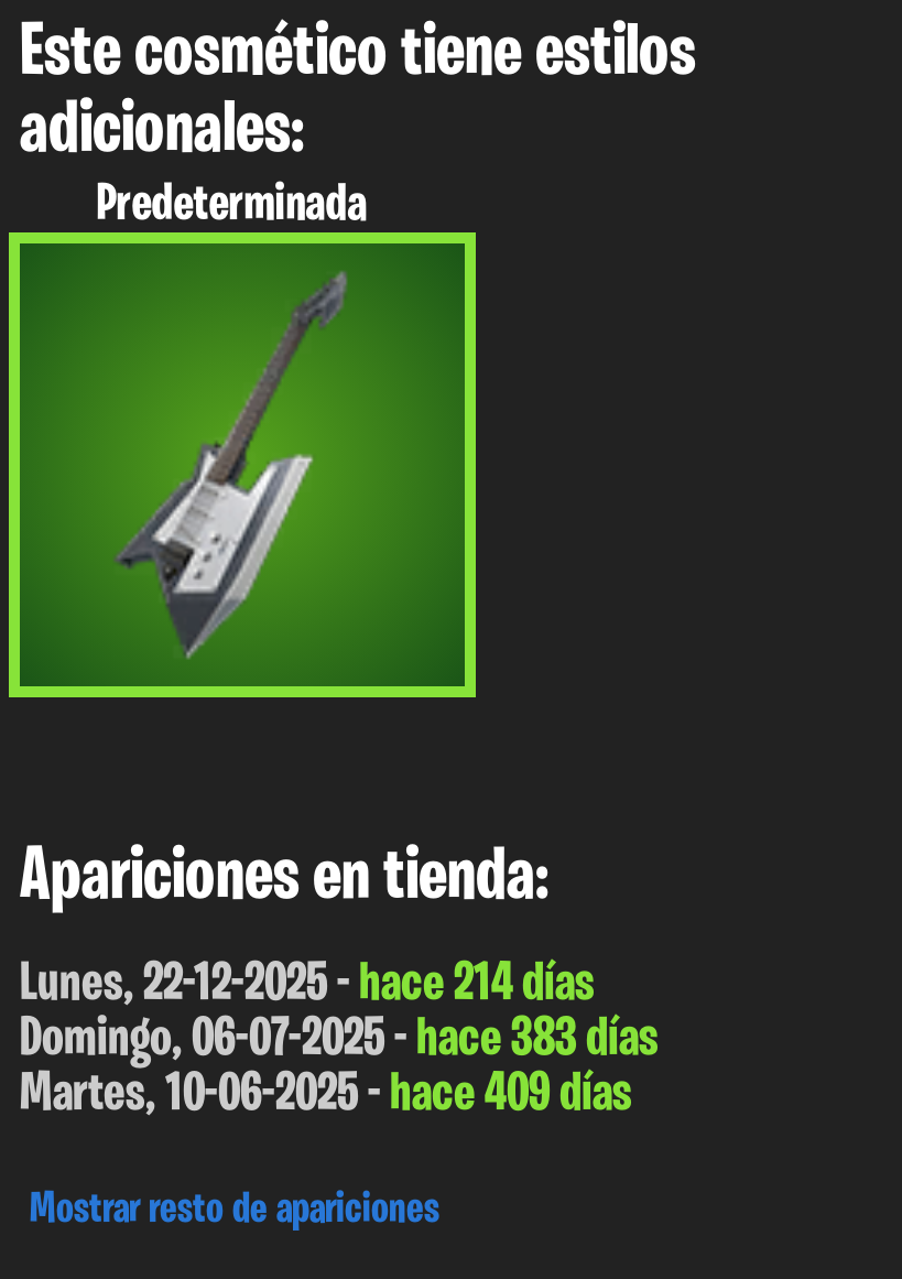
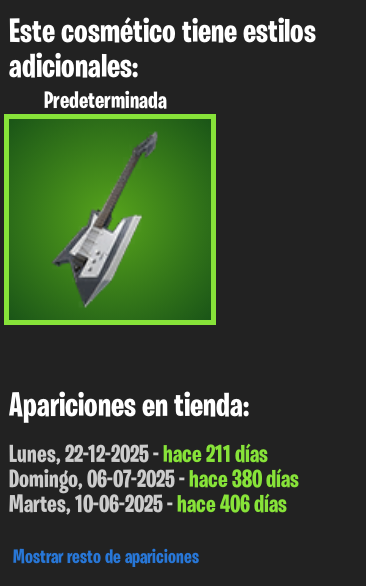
[20,958,595,1014] Lunes, 22-12-2025 - hace 214 días -> [9,443,268,468] Lunes, 22-12-2025 - hace 211 días
[20,1014,659,1069] Domingo, 06-07-2025 - hace 383 días -> [9,468,299,493] Domingo, 06-07-2025 - hace 380 días
[20,1069,632,1124] Martes, 10-06-2025 - hace 409 días -> [9,493,287,518] Martes, 10-06-2025 - hace 406 días

